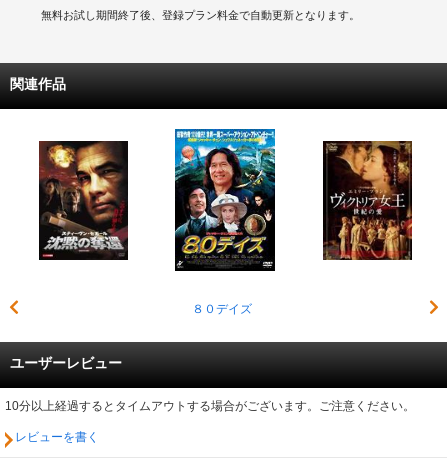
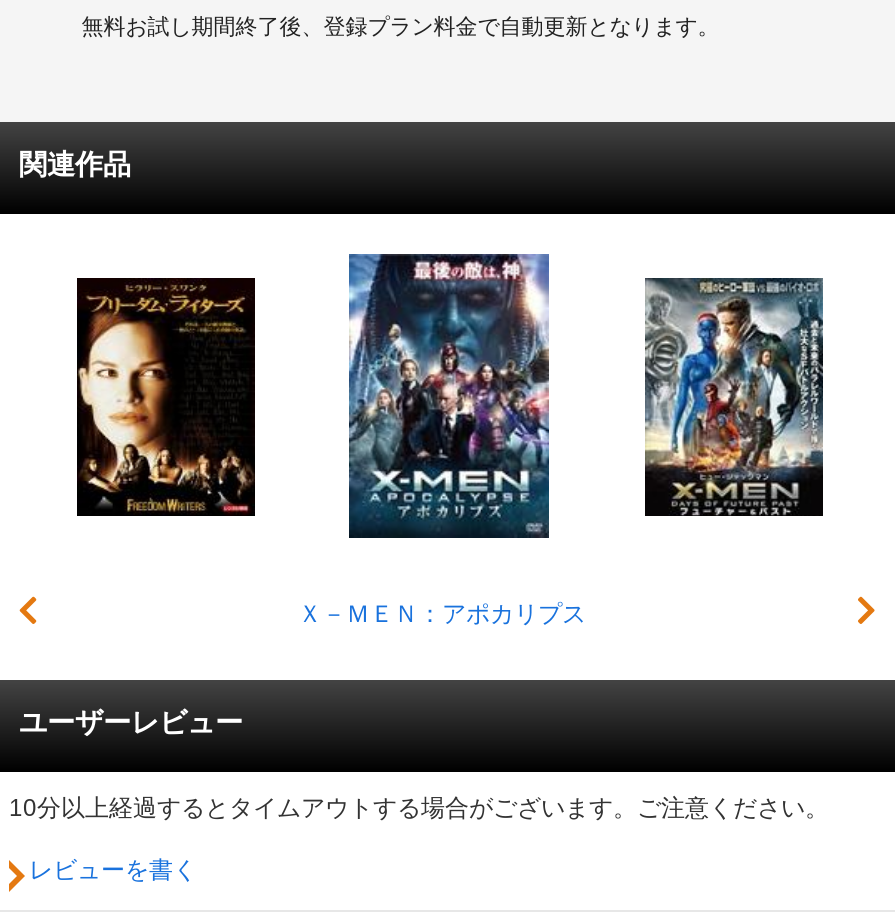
[174,128,276,316] [image] | ８０デイズ -> [298,252,586,627] [image] | Ｘ－ＭＥＮ：アポカリプス
[38,141,129,259] [image] -> [75,278,255,514] [image]
[322,140,413,261] [image] -> [643,276,825,518] [image]

